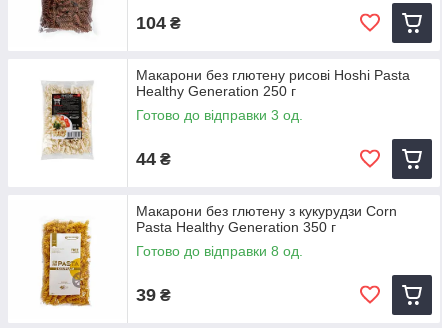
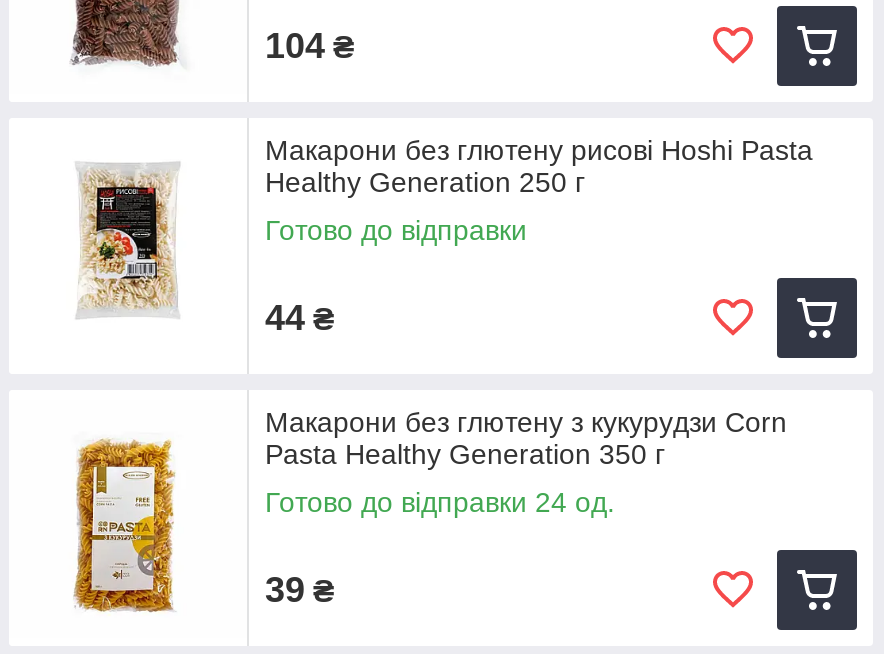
[136,107,303,123] Готово до відправки 3 од. -> [265,214,527,246] Готово до відправки
[136,243,303,259] Готово до відправки 8 од. -> [265,486,615,518] Готово до відправки 24 од.

